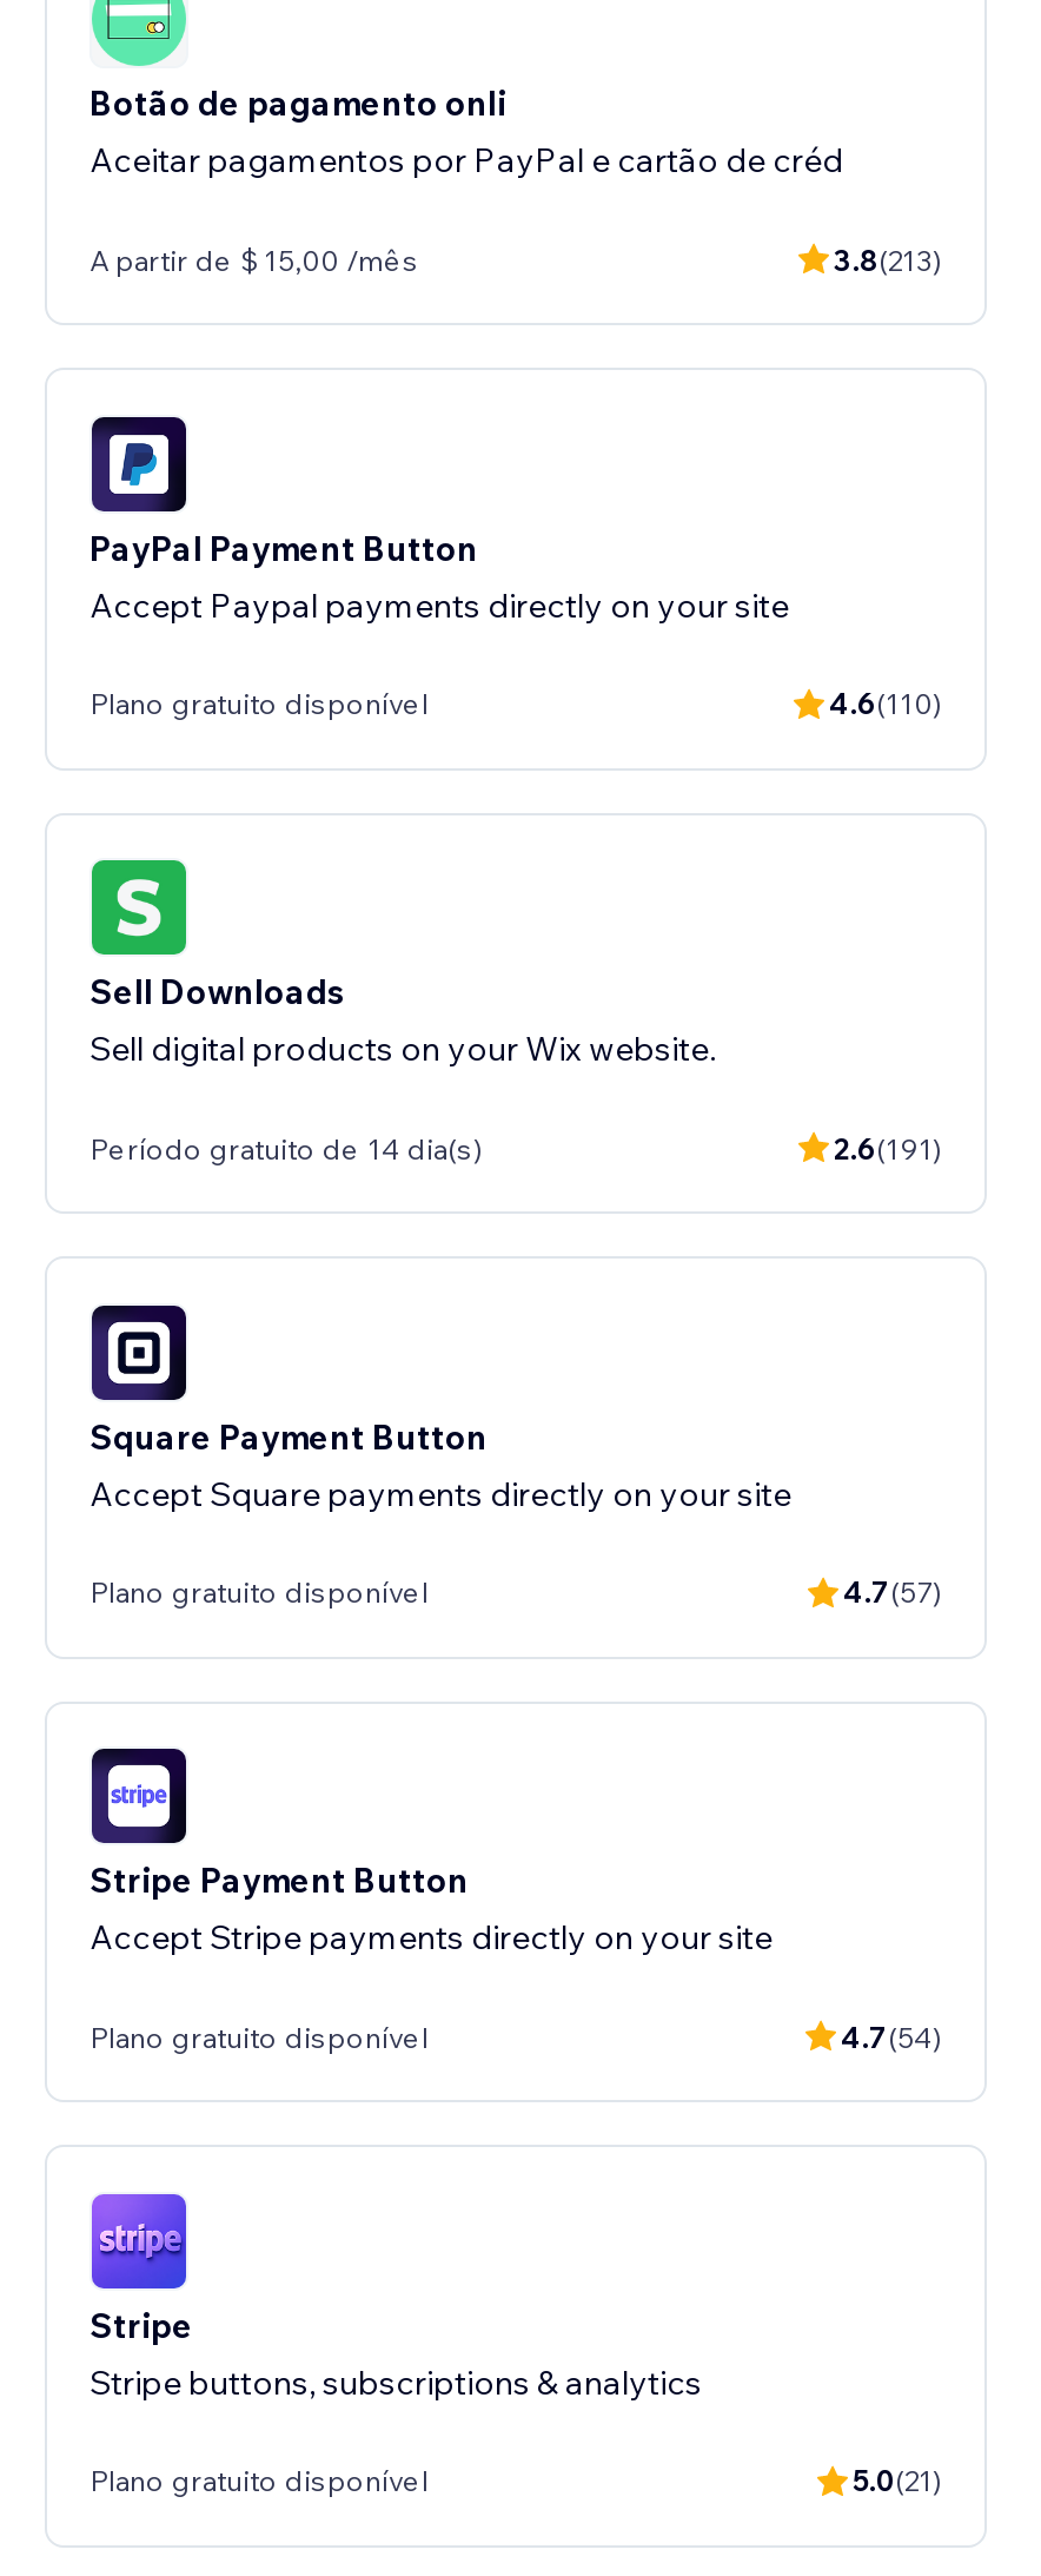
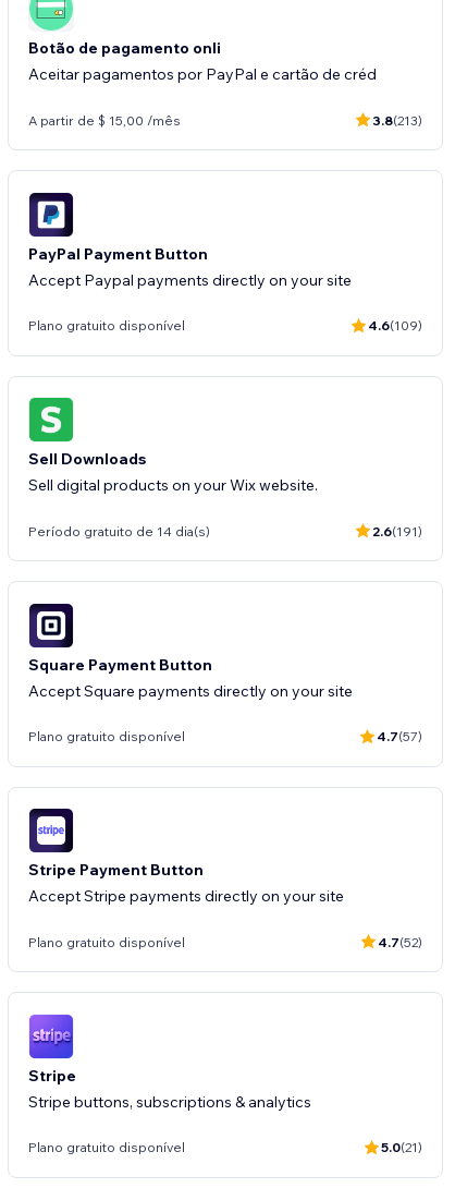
[829,686,942,721] 4.6(110) -> [368,317,422,334] 4.6(109)
[841,2019,942,2054] 4.7(54) -> [378,934,422,950] 4.7(52)

